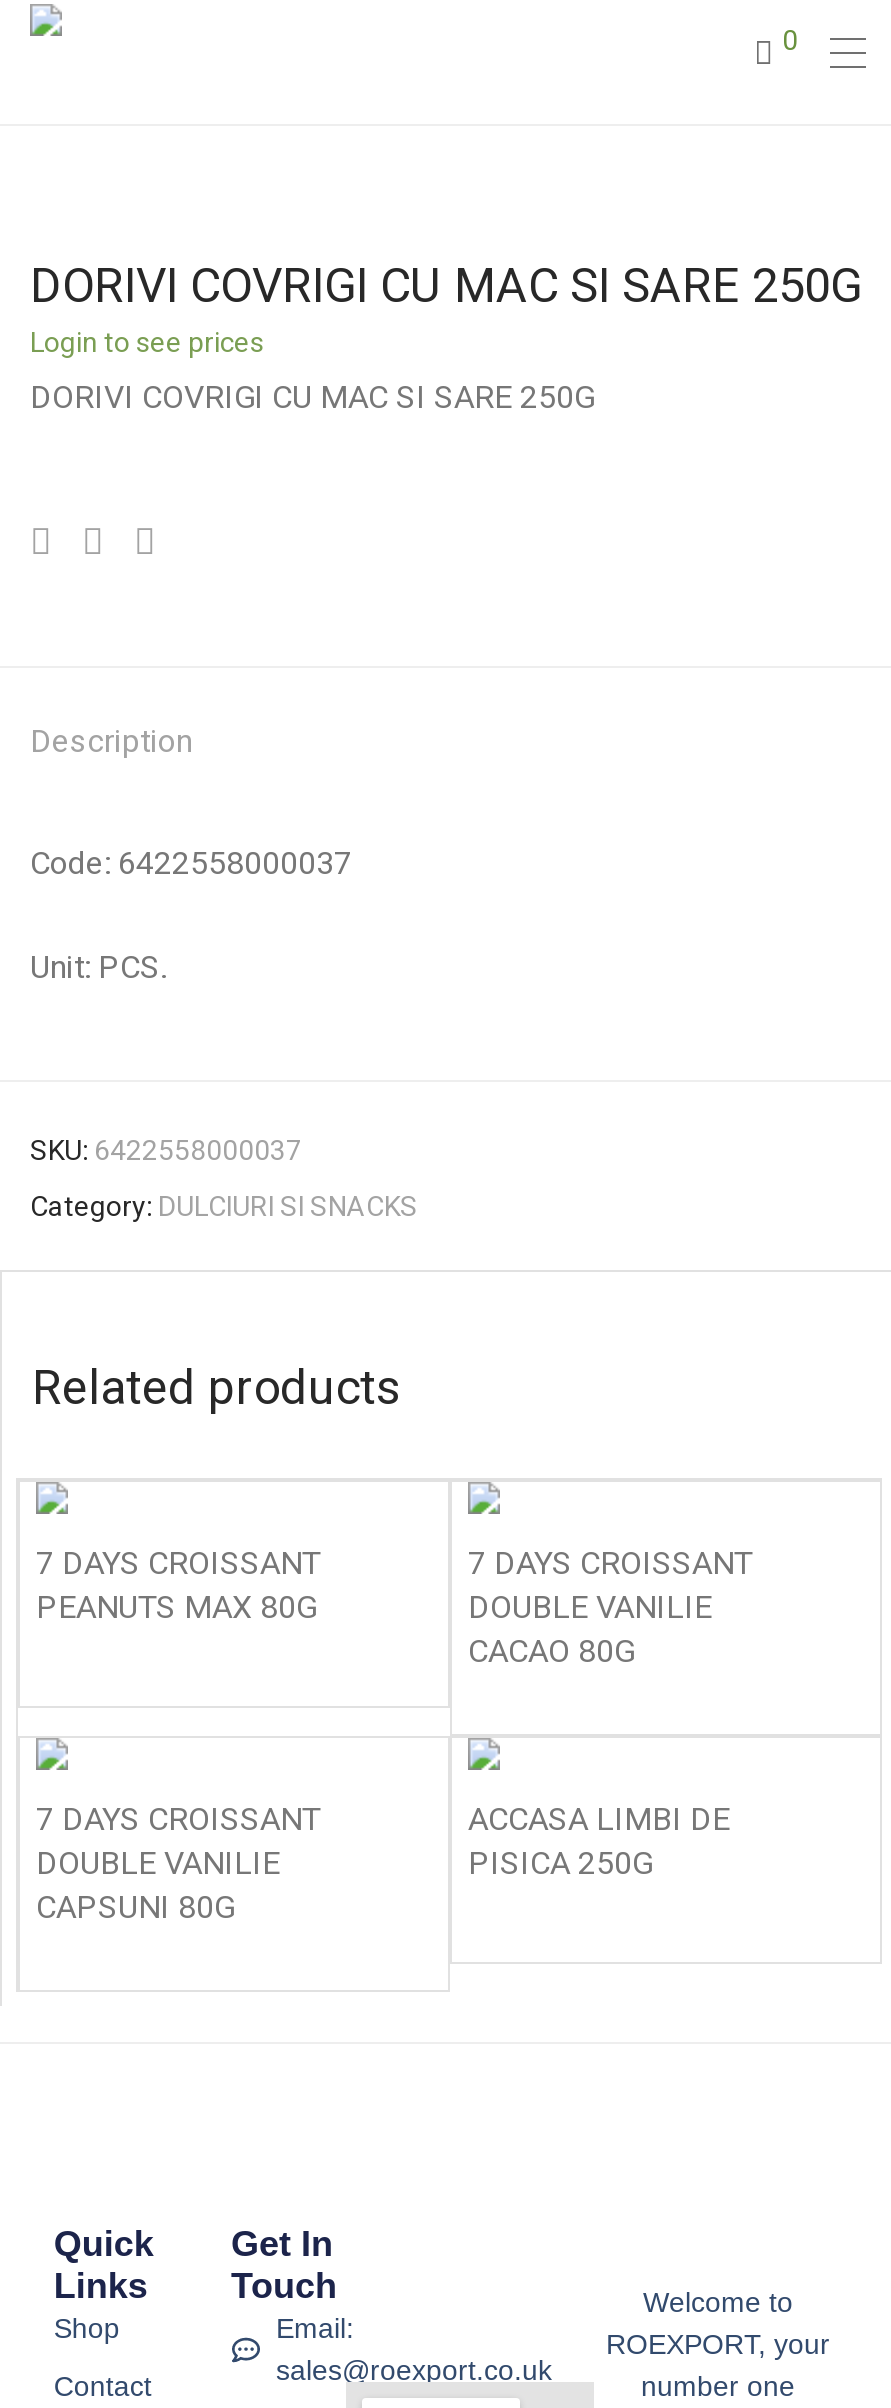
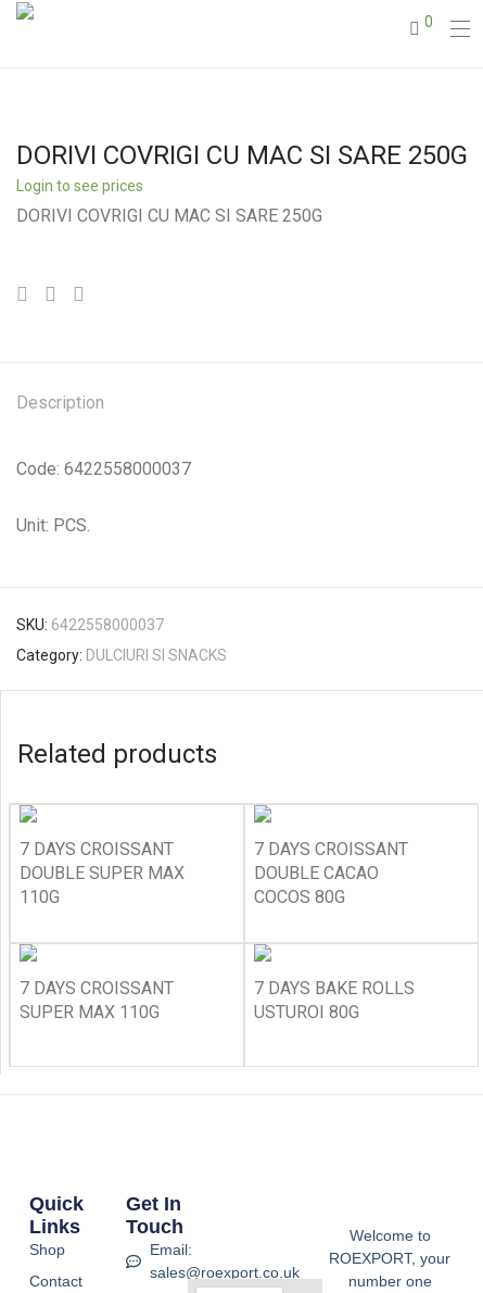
[36,1588,316,1626] PEANUTS MAX 80G -> [20,863,185,907] DOUBLE SUPER MAX | 110G
[468,1588,712,1626] DOUBLE VANILIE -> [254,863,379,883] DOUBLE CACAO
[468,1632,634,1670] CACAO 80G -> [254,887,345,907] COCOS 80G
[468,1800,730,1882] ACCASA LIMBI DE | PISICA 250G -> [254,978,415,1022] 7 DAYS BAKE ROLLS | USTUROI 80G
[36,1844,280,1926] DOUBLE VANILIE | CAPSUNI 80G -> [20,1002,160,1022] SUPER MAX 110G

